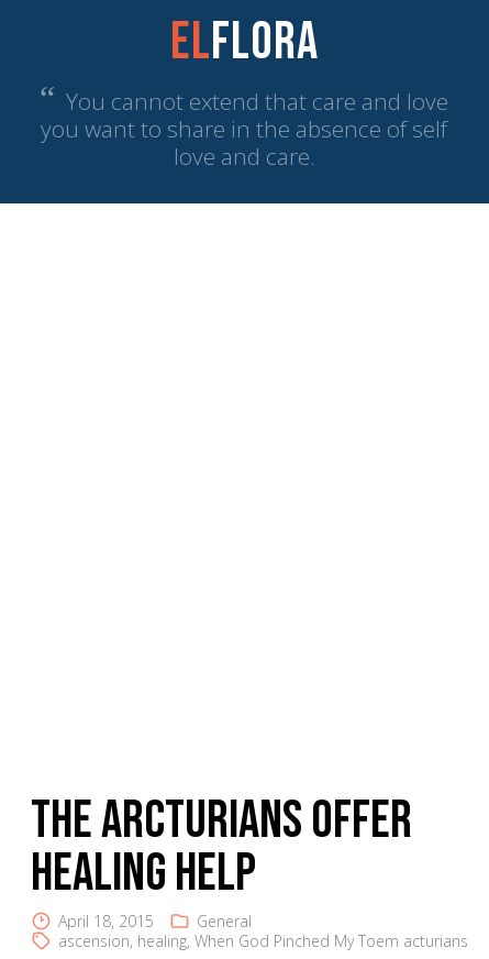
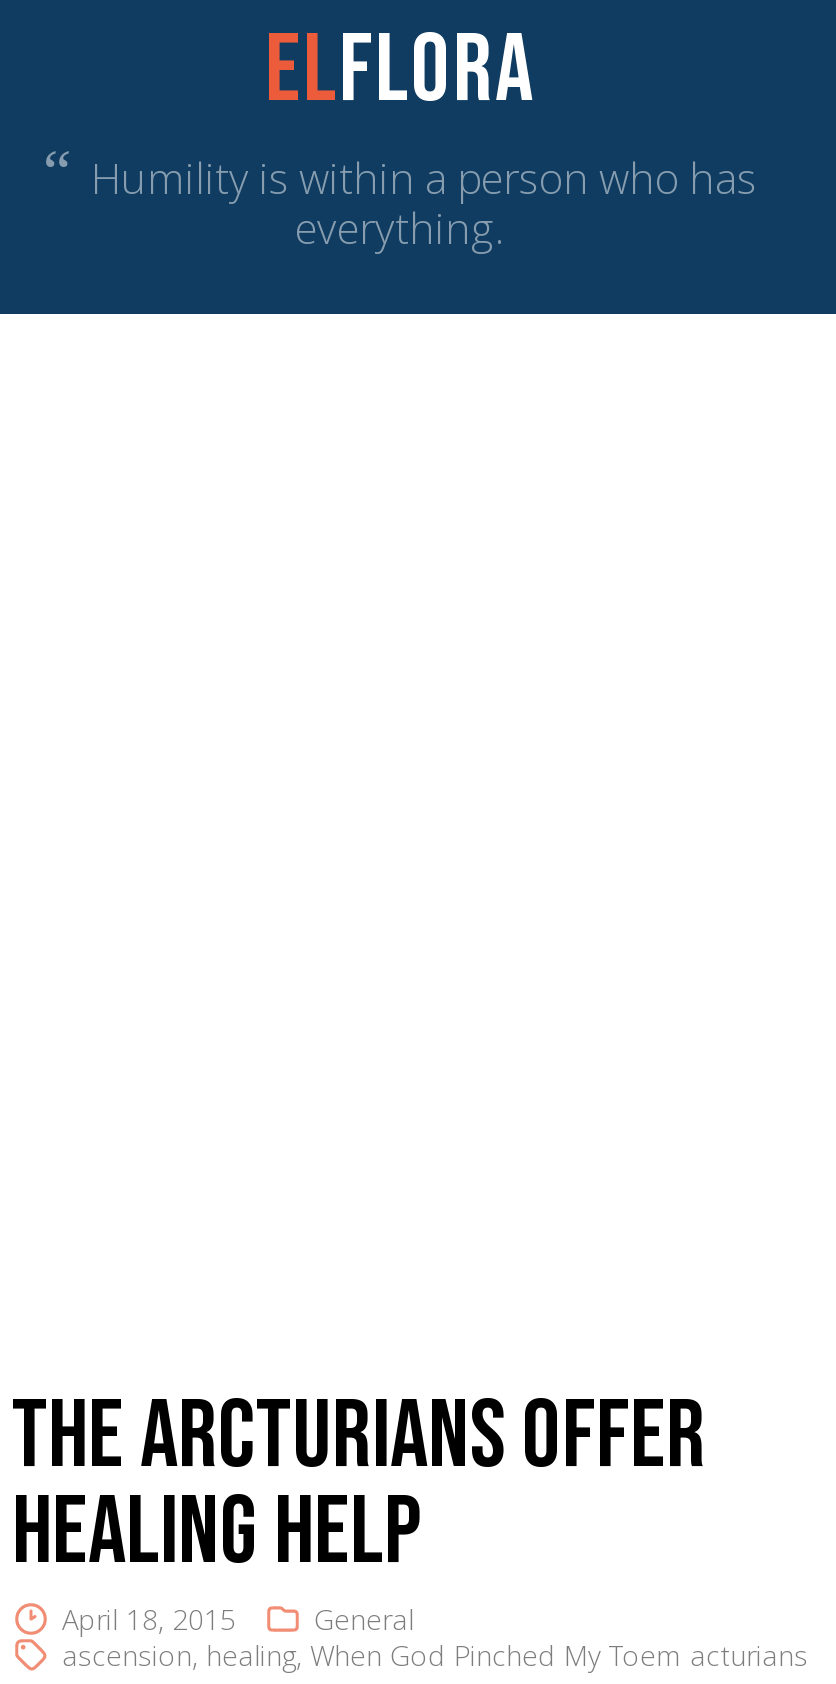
[40,78,448,172] “ You cannot extend that care and love | you want to share in the absence of self | love and care. -> [43,136,757,256] “ Humility is within a person who has | everything.

